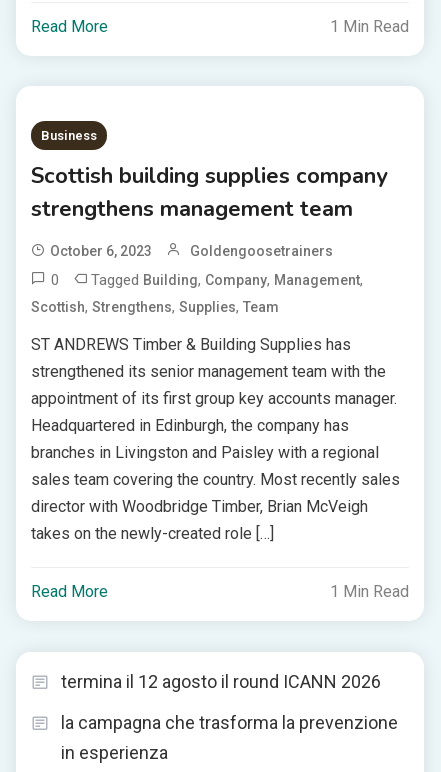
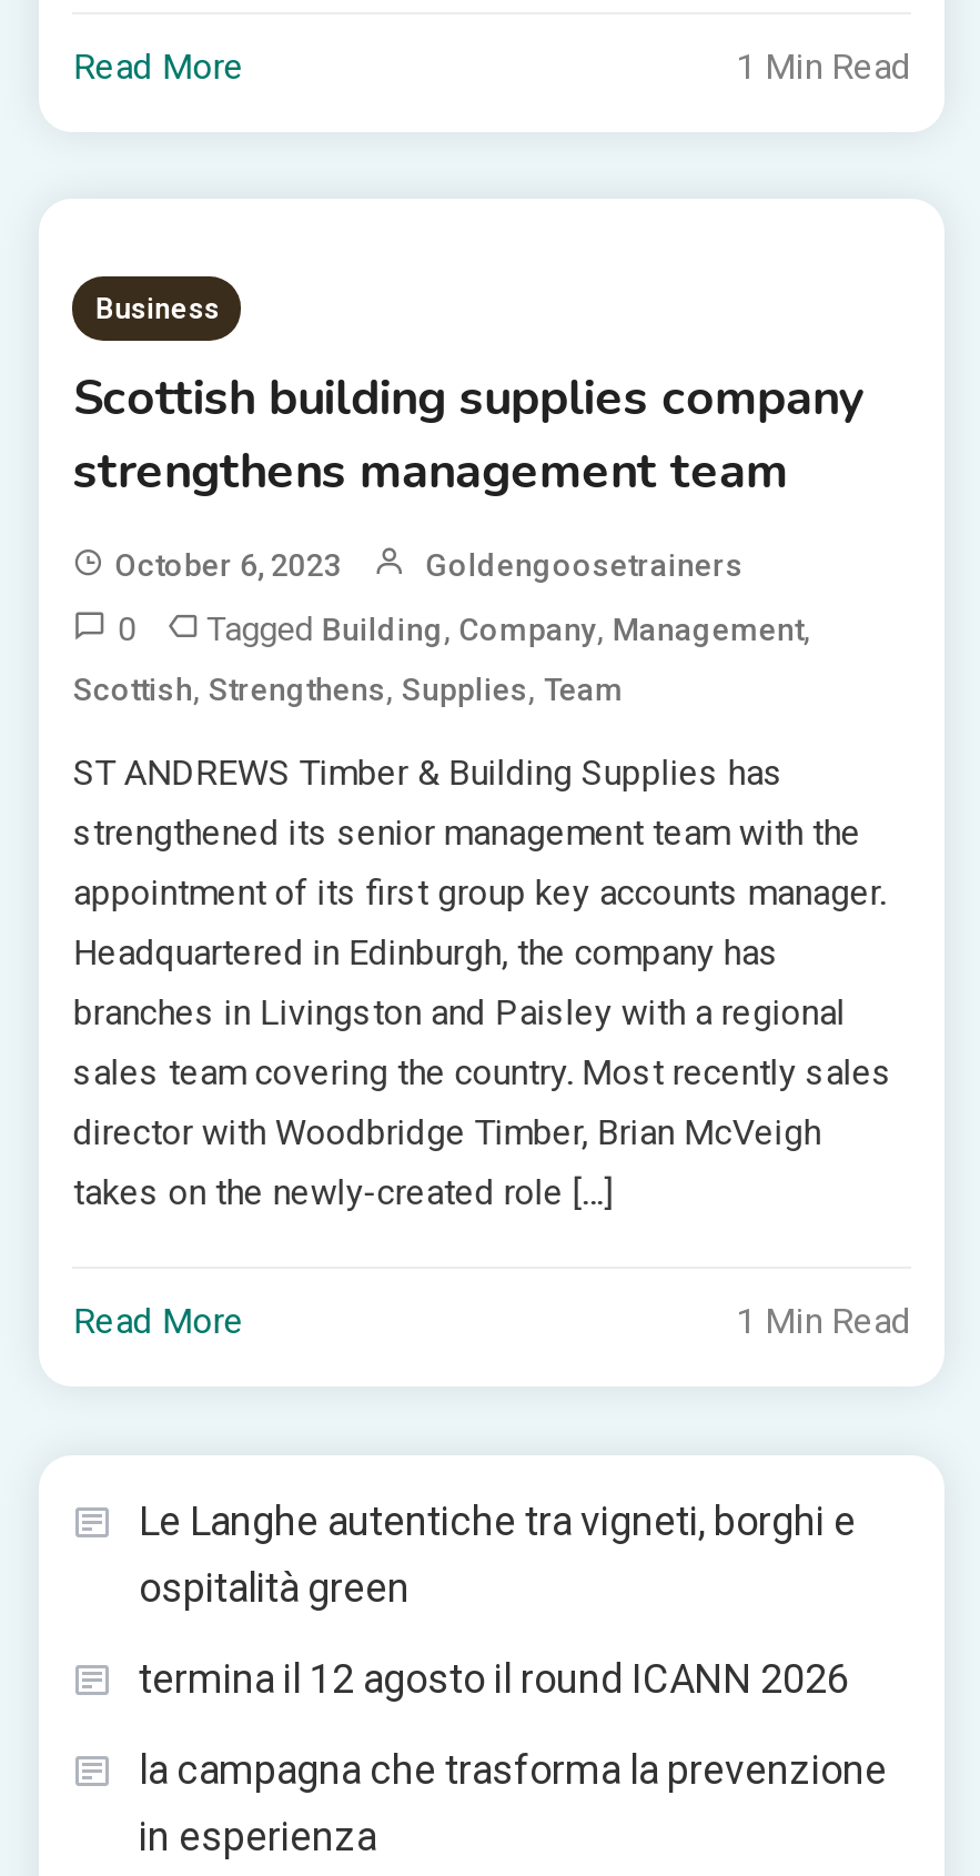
none -> [139,1497,856,1611] Le Langhe autentiche tra vigneti, borghi e | ospitalità green

